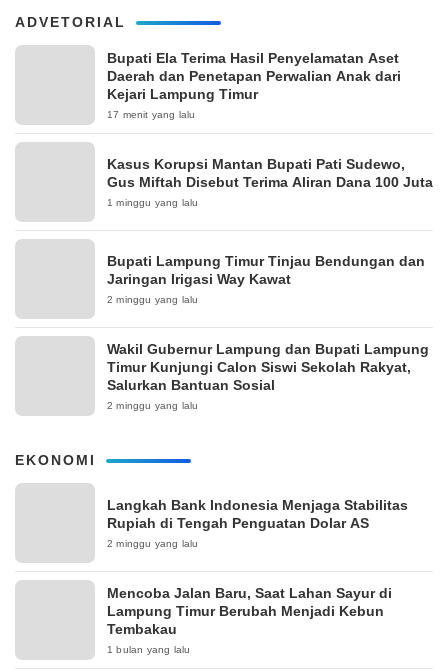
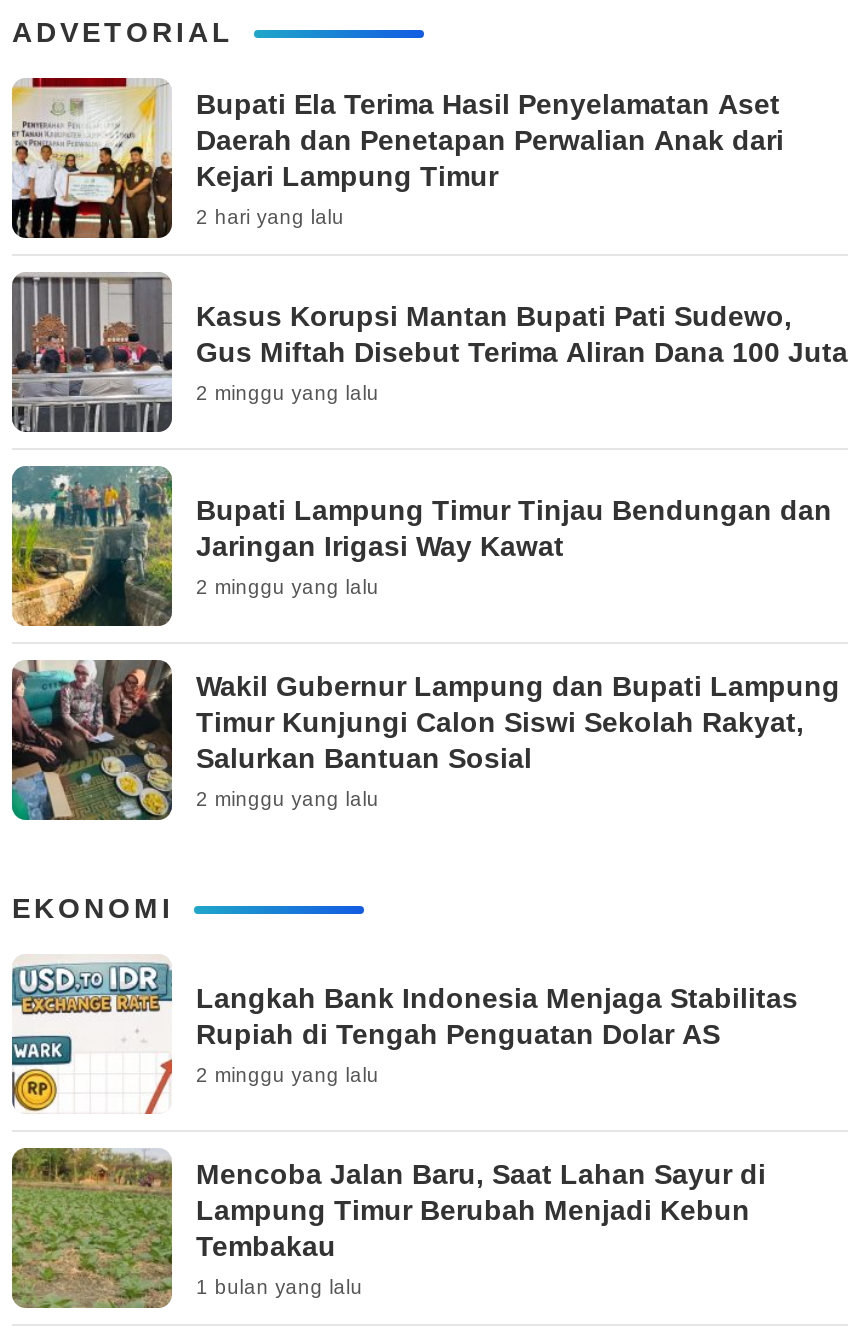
none -> [10,76,174,240] [image]
none -> [10,274,174,434] [image]
[107,109,196,120] 17 menit yang lalu -> [196,206,344,228] 2 hari yang lalu
none -> [10,466,174,628] [image]
[107,197,199,208] 1 minggu yang lalu -> [196,382,379,404] 2 minggu yang lalu
none -> [10,658,174,822] [image]
none -> [10,962,174,1114] [image]
none -> [10,1146,174,1310] [image]

